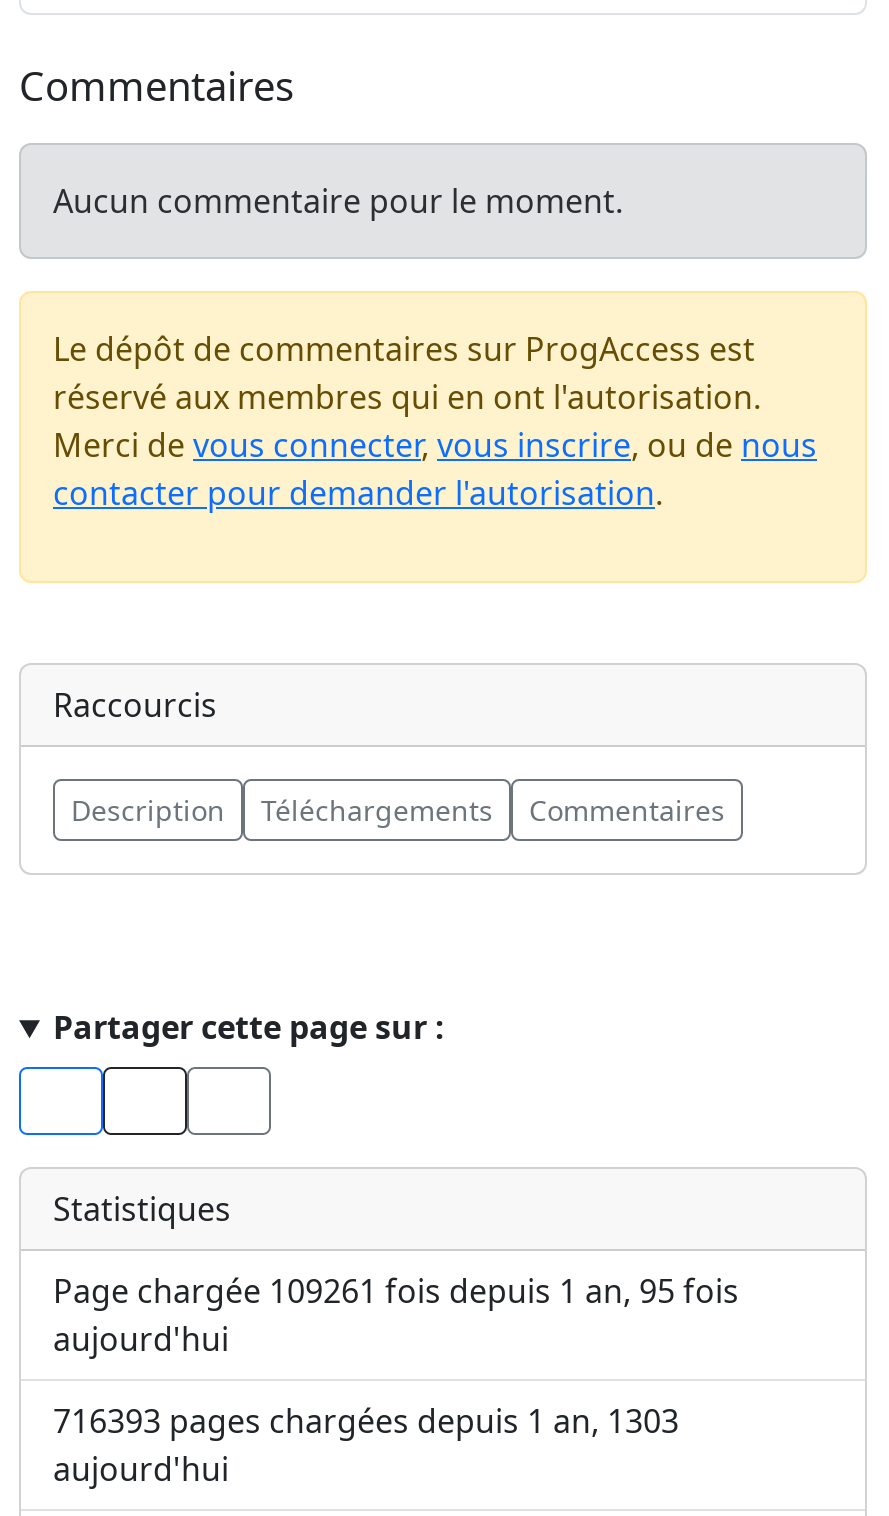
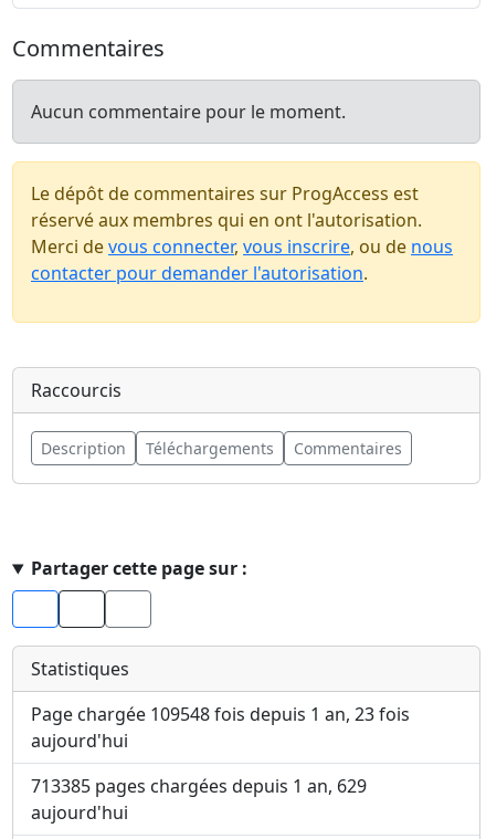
[53,1270,739,1314] Page chargée 109261 fois depuis 1 an, 95 fois -> [31,702,410,727] Page chargée 109548 fois depuis 1 an, 23 fois
[53,1400,679,1444] 716393 pages chargées depuis 1 an, 1303 -> [31,774,367,799] 713385 pages chargées depuis 1 an, 629

